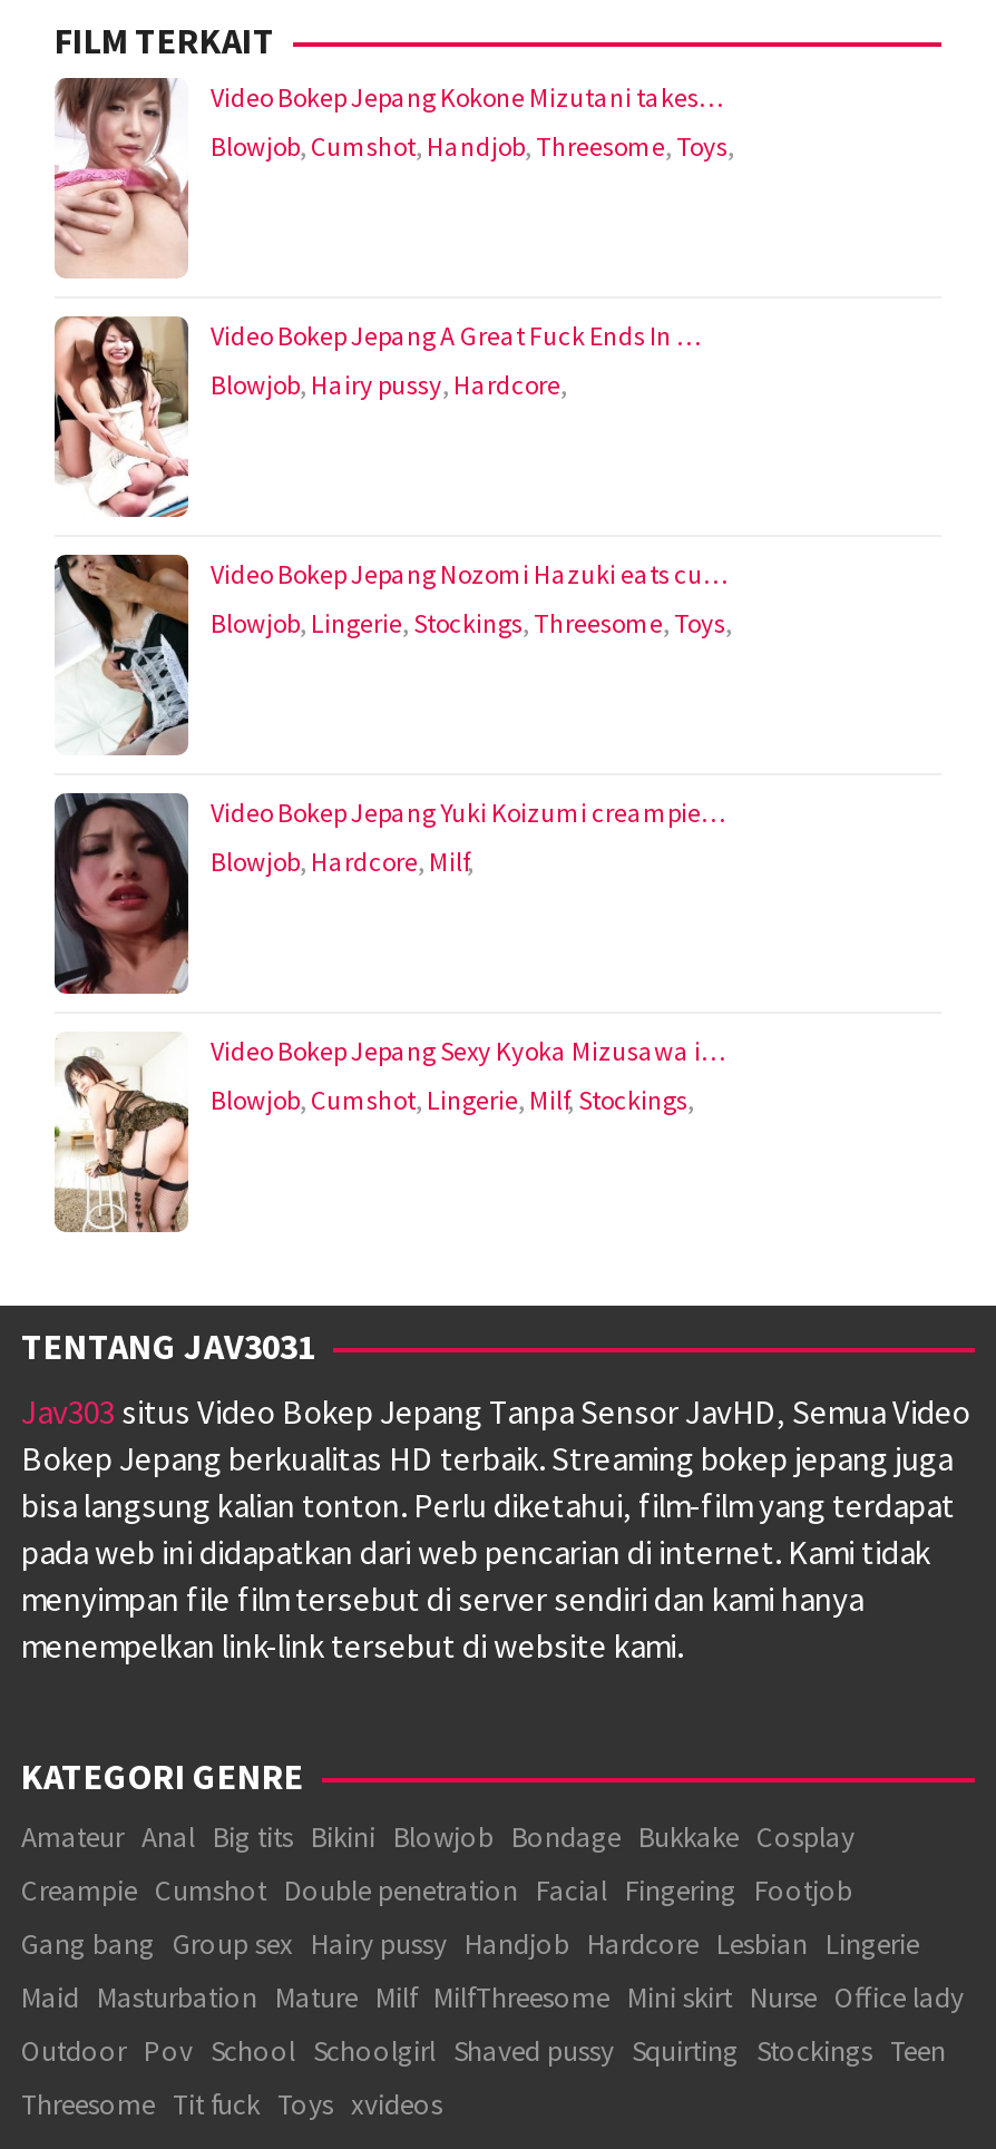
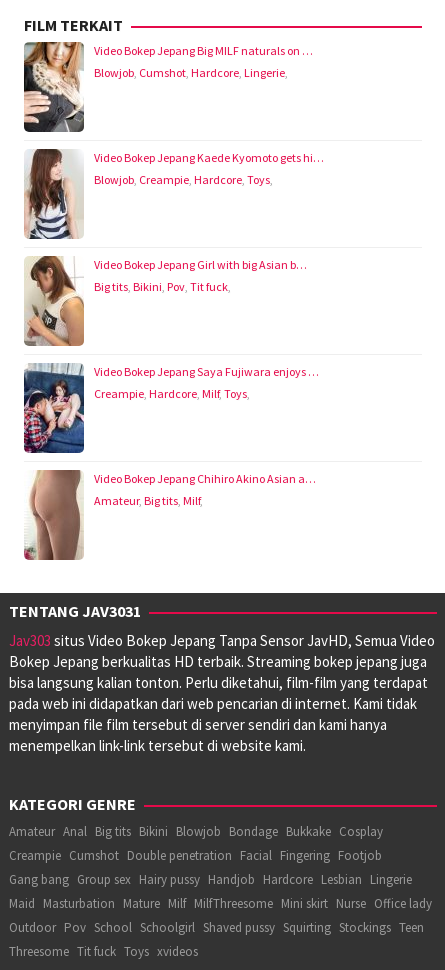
[52,78,723,279] [image] | Video Bokep Jepang Kokone Mizutani takes… -> [23,41,313,133] [image] | Video Bokep Jepang Big MILF naturals on …
[211,128,734,162] Blowjob, Cumshot, Handjob, Threesome, Toys, -> [94,64,288,79] Blowjob, Cumshot, Hardcore, Lingerie,
[52,316,701,519] [image] | Video Bokep Jepang A Great Fuck Ends In … -> [23,149,324,240] [image] | Video Bokep Jepang Kaede Kyomoto gets hi…
[211,367,567,400] Blowjob, Hairy pussy, Hardcore, -> [94,171,273,186] Blowjob, Creampie, Hardcore, Toys,
[55,553,728,755] [image] | Video Bokep Jepang Nozomi Hazuki eats cu… -> [24,255,307,347] [image] | Video Bokep Jepang Girl with big Asian b…
[211,605,732,638] Blowjob, Lingerie, Stockings, Threesome, Toys, -> [94,278,231,293] Big tits, Bikini, Pov, Tit fuck,
[52,793,725,996] [image] | Video Bokep Jepang Yuki Koizumi creampie… -> [23,363,319,454] [image] | Video Bokep Jepang Saya Fujiwara enjoys …
[211,843,473,877] Blowjob, Hardcore, Milf, -> [94,385,250,400] Creampie, Hardcore, Milf, Toys,
[52,1032,725,1232] [image] | Video Bokep Jepang Sexy Kyoka Mizusawa i… -> [24,469,316,560] [image] | Video Bokep Jepang Chihiro Akino Asian a…
[211,1082,694,1115] Blowjob, Cumshot, Lingerie, Milf, Stockings, -> [94,492,203,507] Amateur, Big tits, Milf,

